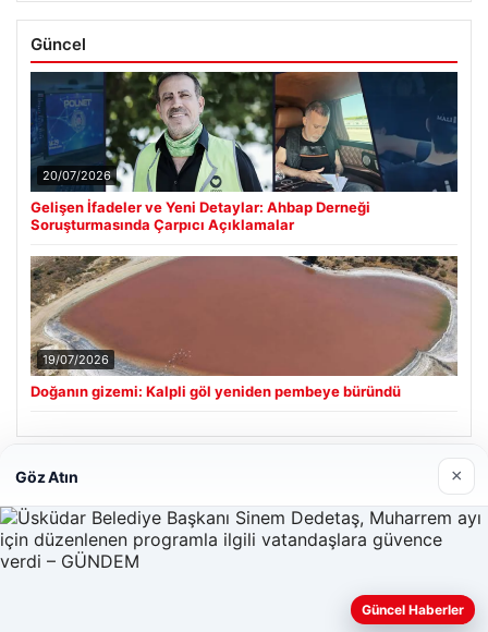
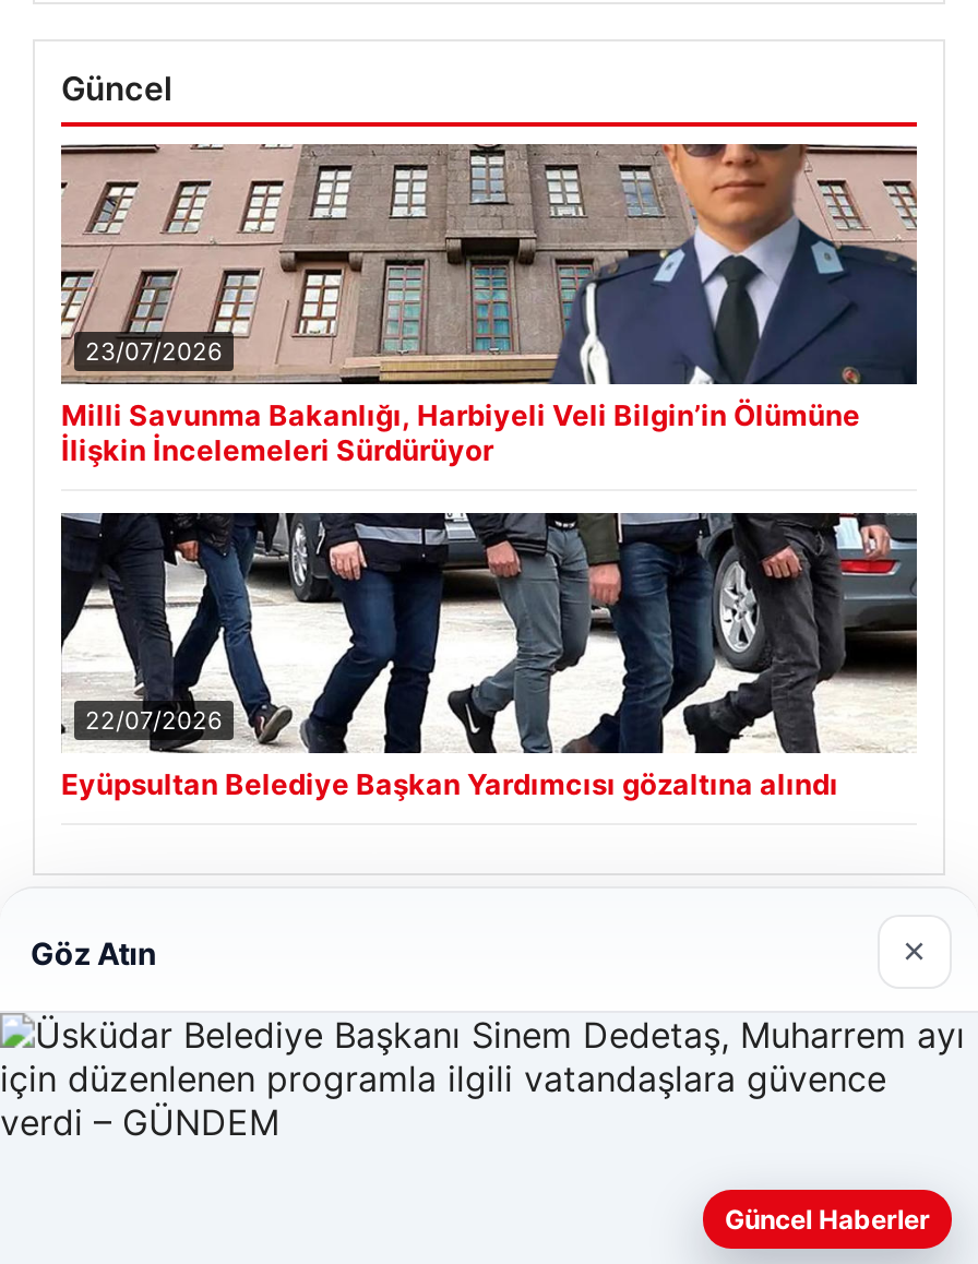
[29,71,459,192] [image] | 20/07/2026 -> [59,143,919,383] [image] | 23/07/2026
[30,199,370,234] Gelişen İfadeler ve Yeni Detaylar: Ahbap Derneği | Soruşturmasında Çarpıcı Açıklamalar -> [61,397,860,467] Milli Savunma Bakanlığı, Harbiyeli Veli Bilgin’in Ölümüne | İlişkin İncelemeleri Sürdürüyor
[29,255,457,376] [image] | 19/07/2026 -> [59,512,919,750] [image] | 22/07/2026
[30,383,401,400] Doğanın gizemi: Kalpli göl yeniden pembeye büründü -> [61,766,838,801] Eyüpsultan Belediye Başkan Yardımcısı gözaltına alındı

